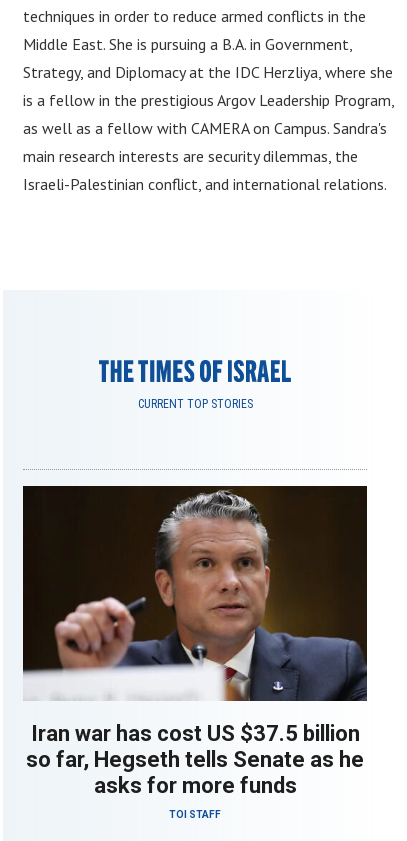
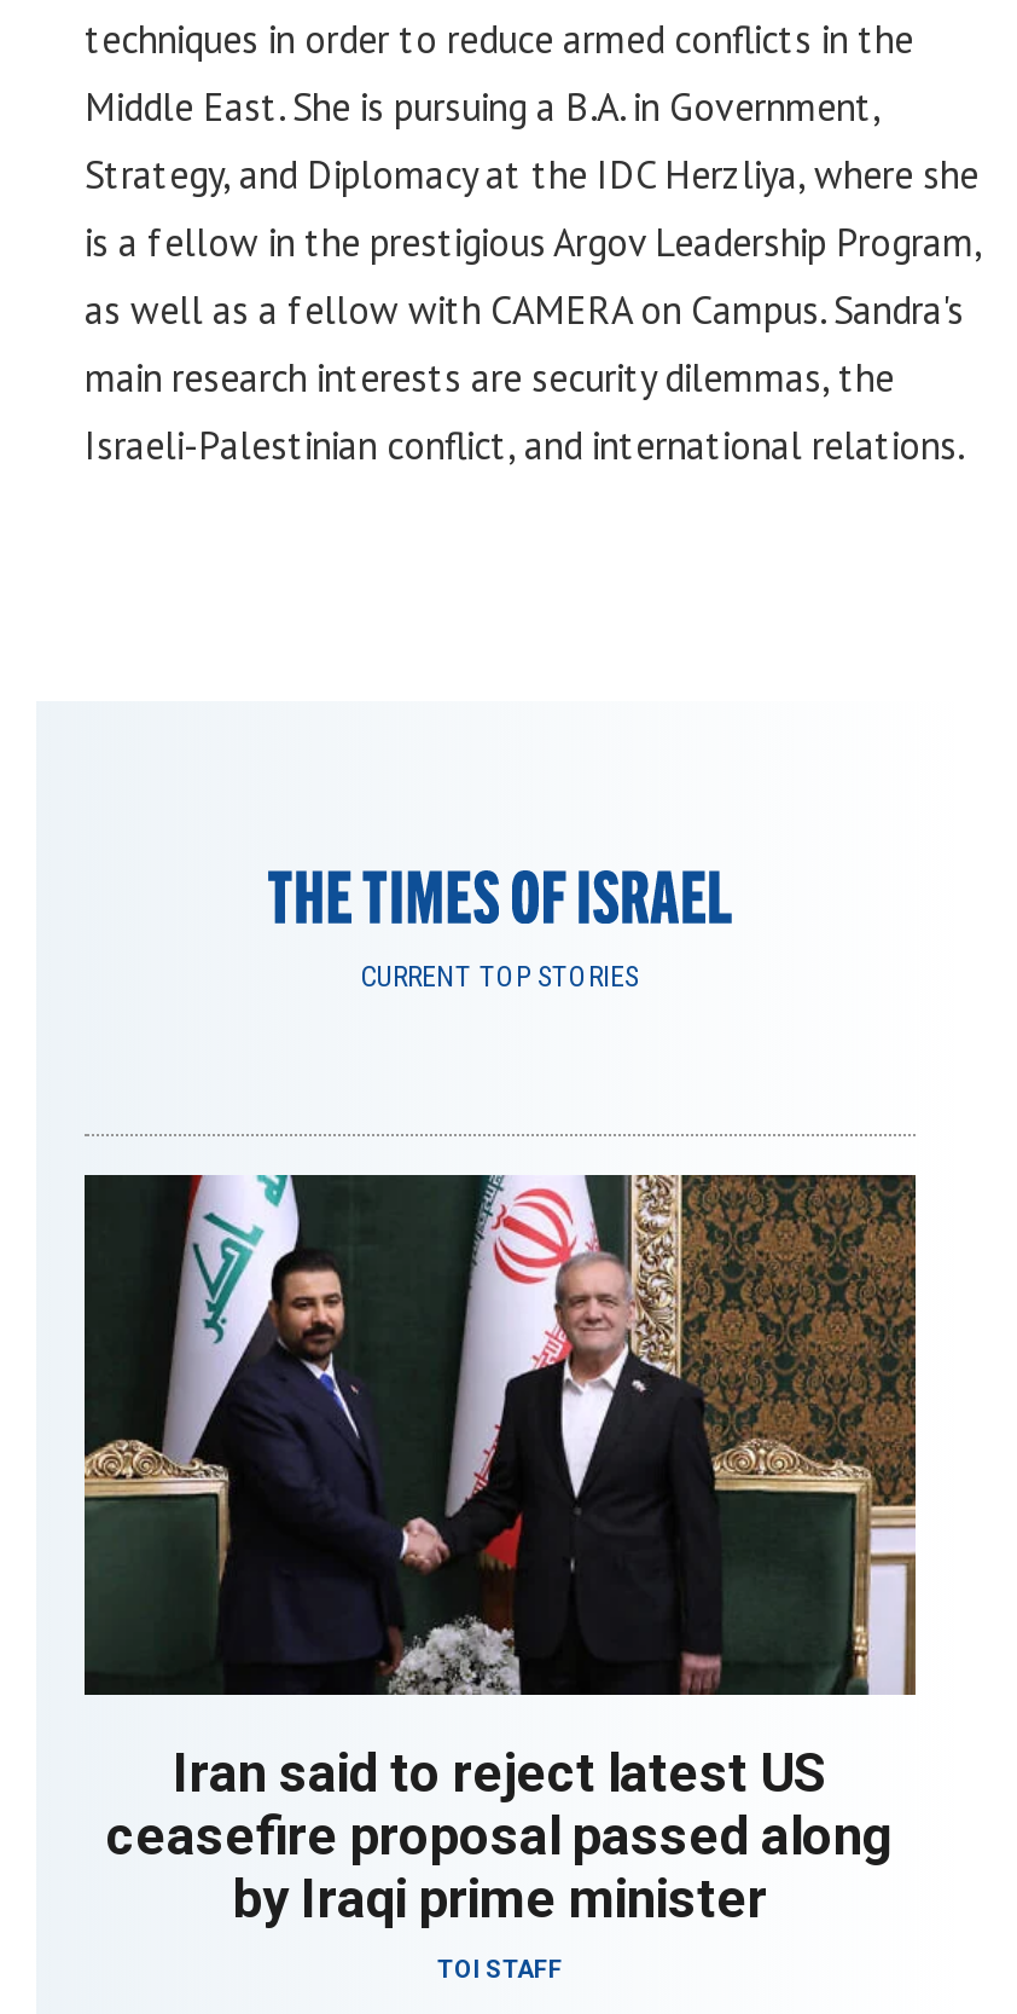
[22,485,368,798] [image] | Iran war has cost US $37.5 billion | so far, Hegseth tells Senate as he | asks for more funds -> [82,1173,918,1929] [image] | Iran said to reject latest US | ceasefire proposal passed along | by Iraqi prime minister

